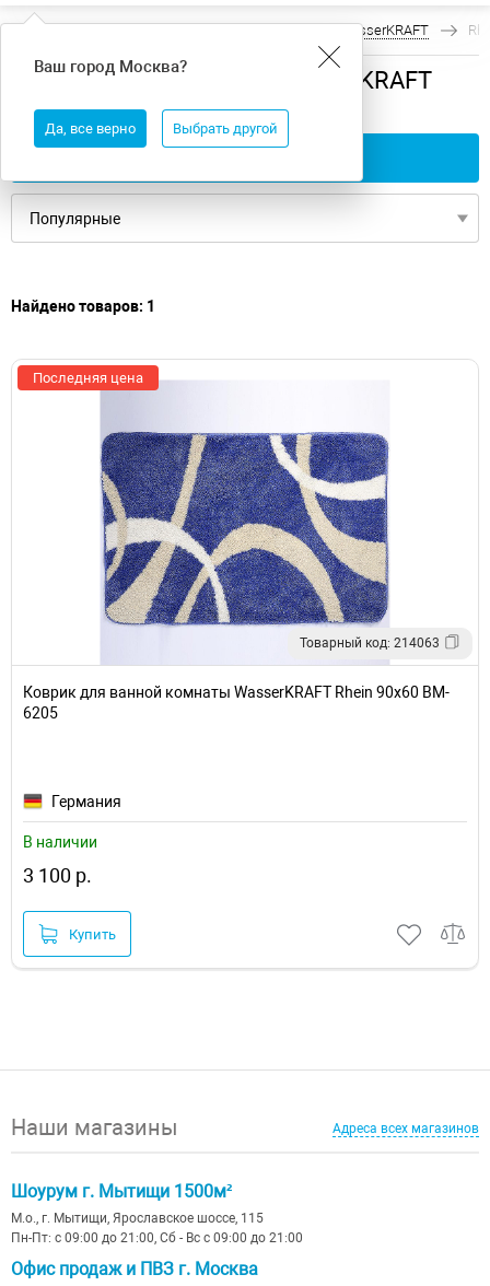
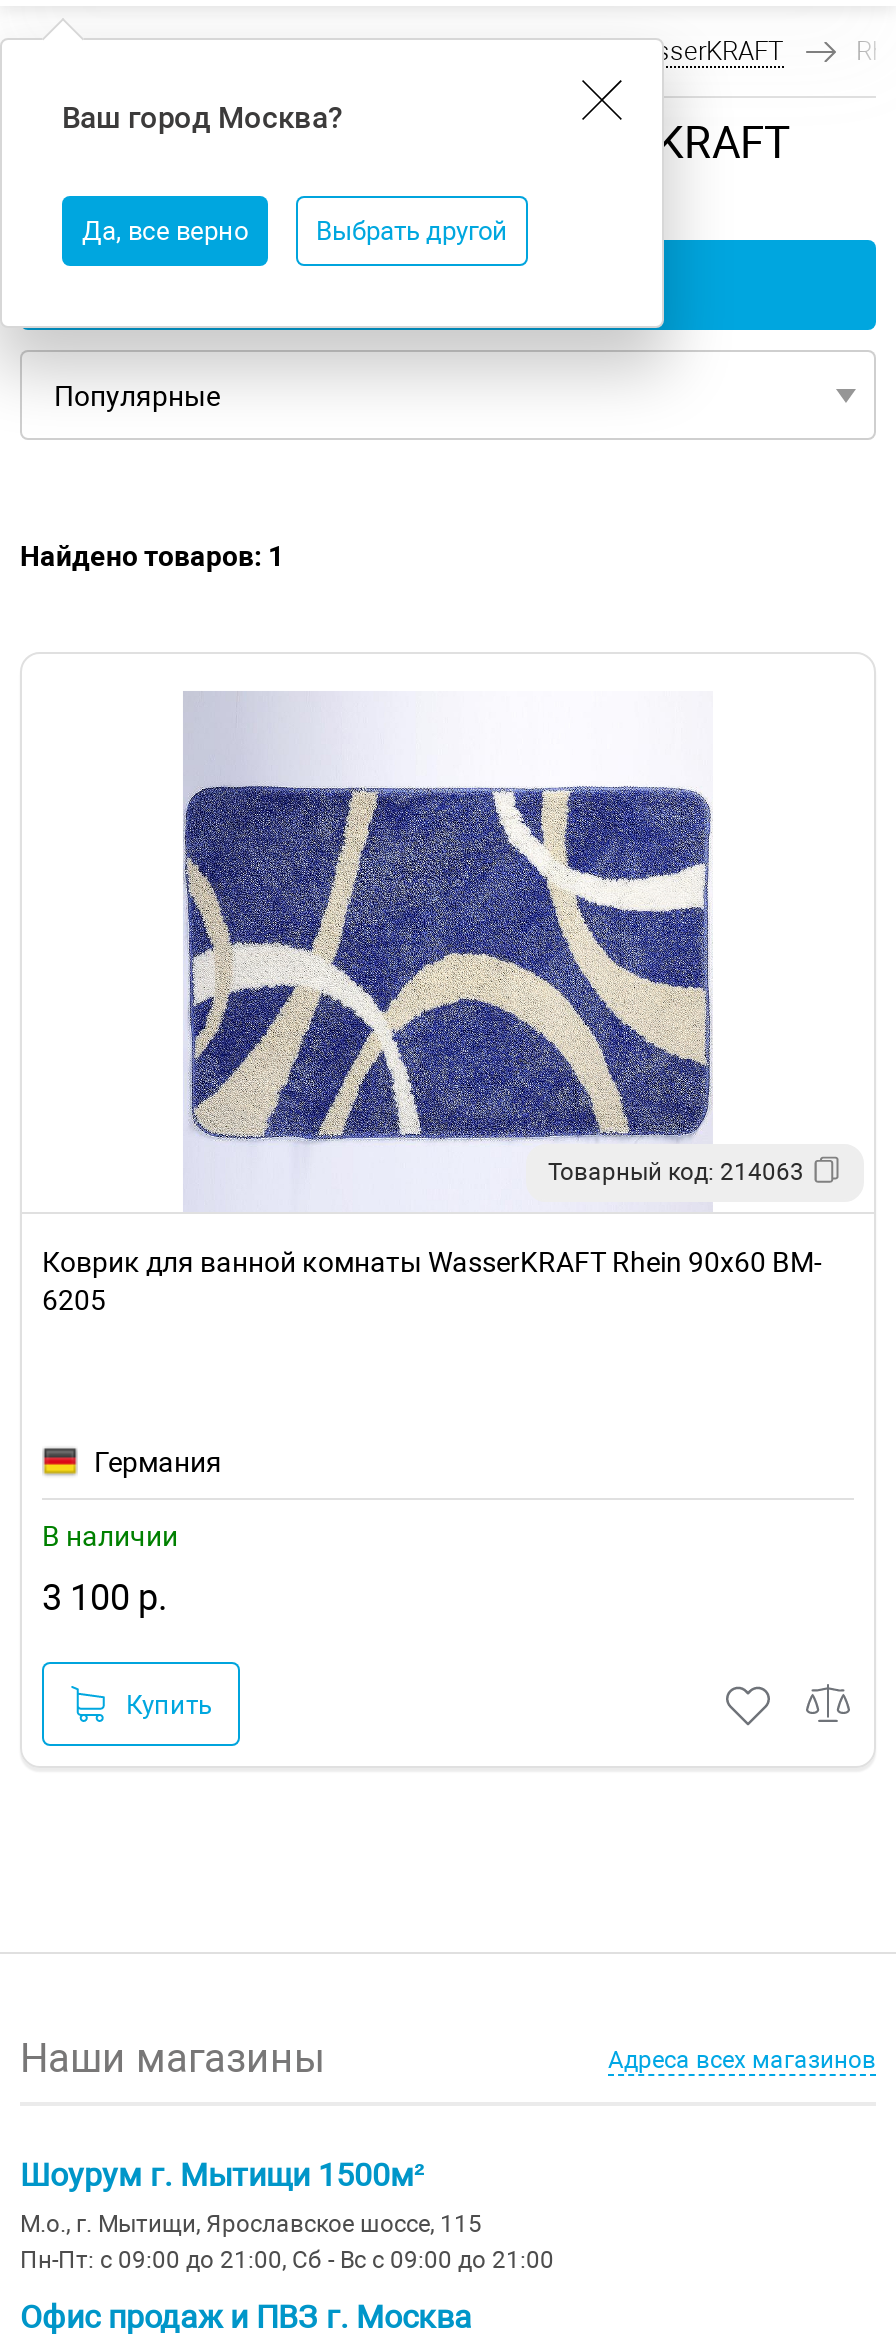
[33,370,143,386] Последняя цена -> none

